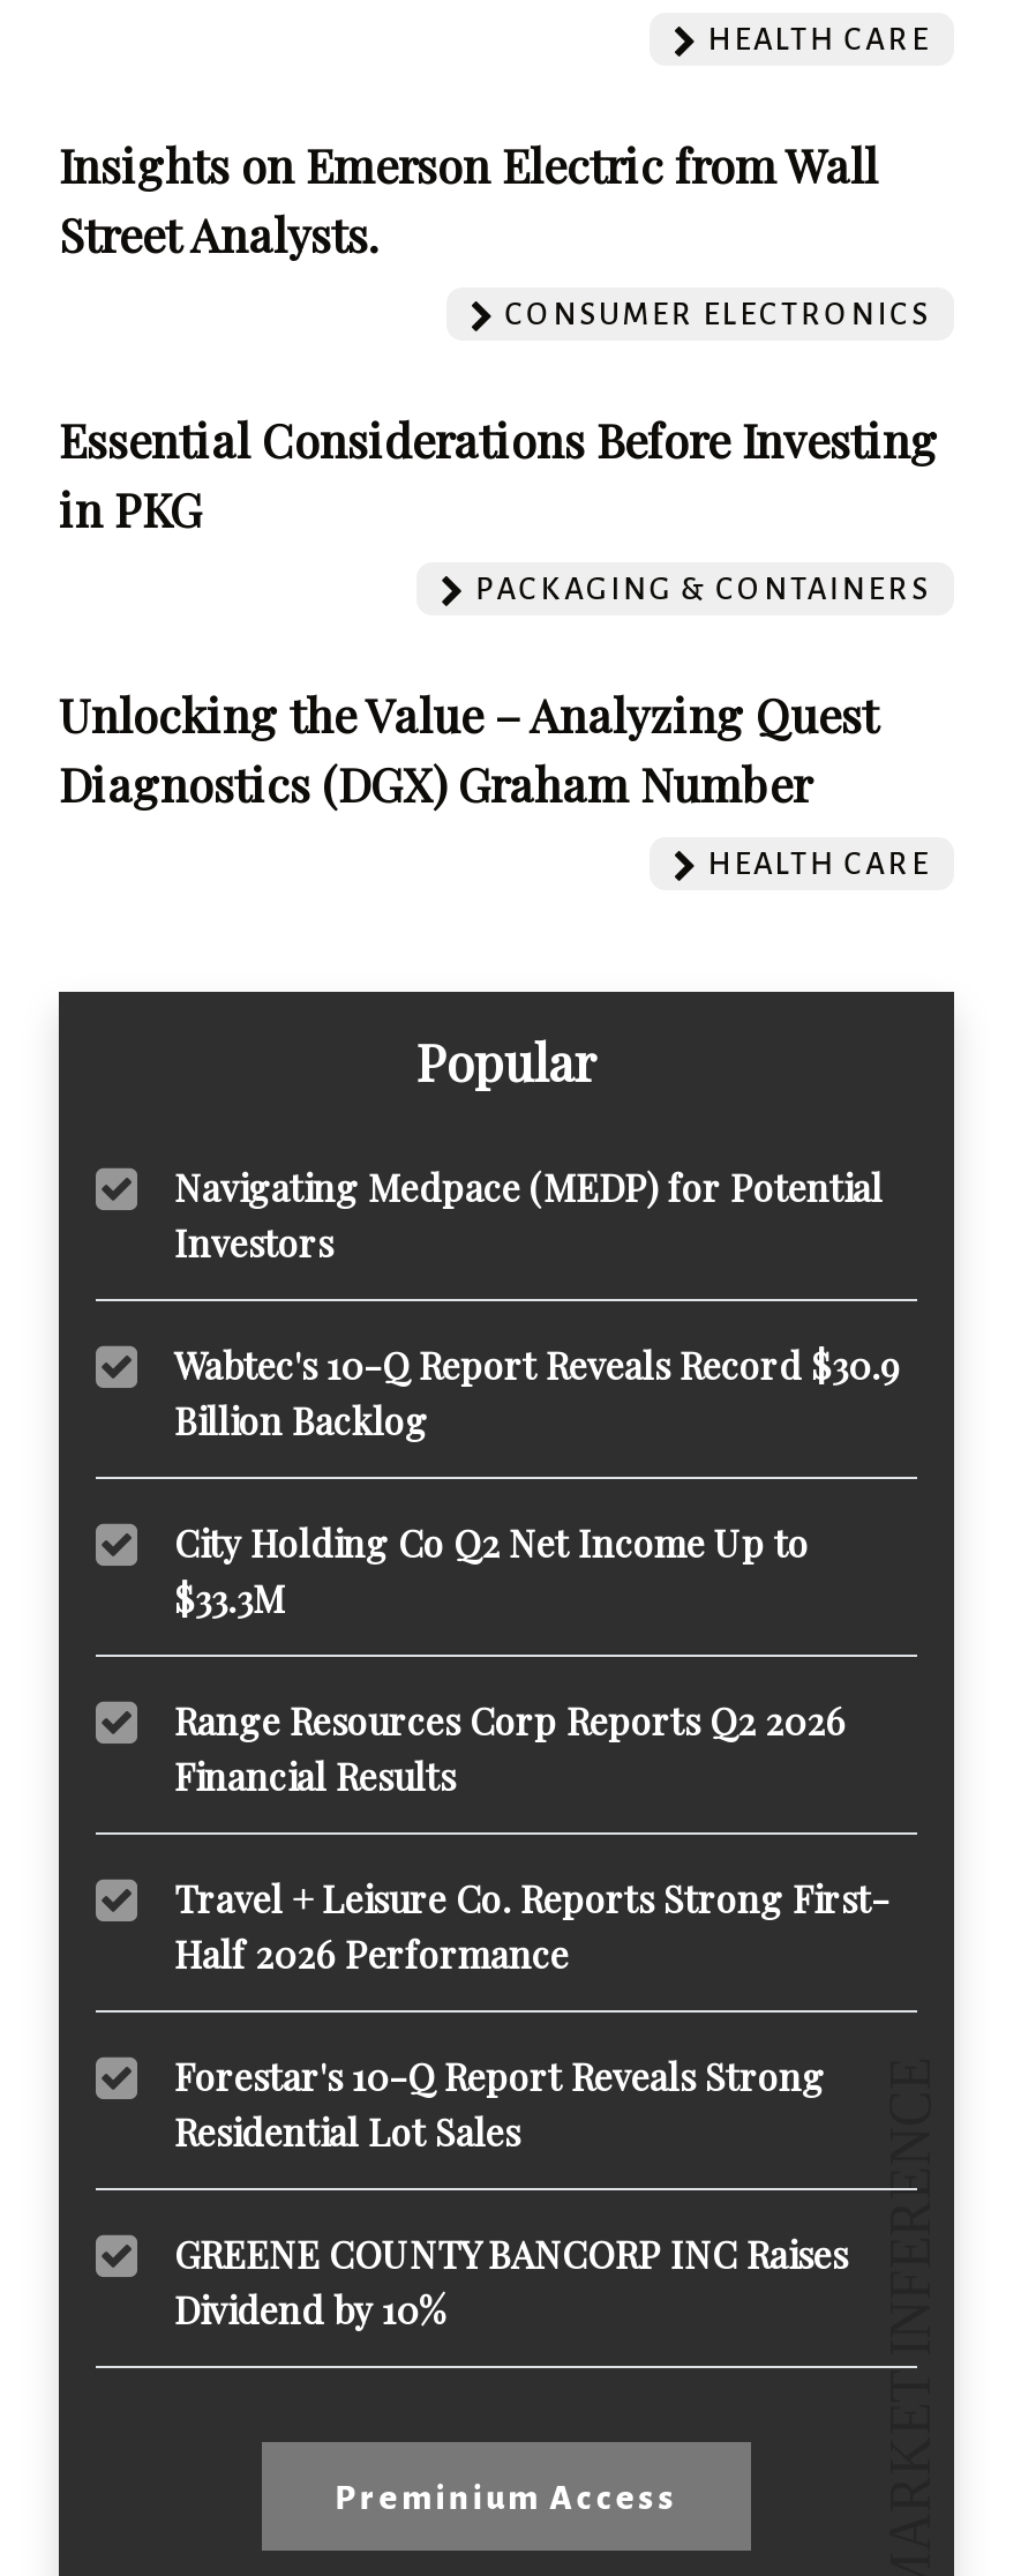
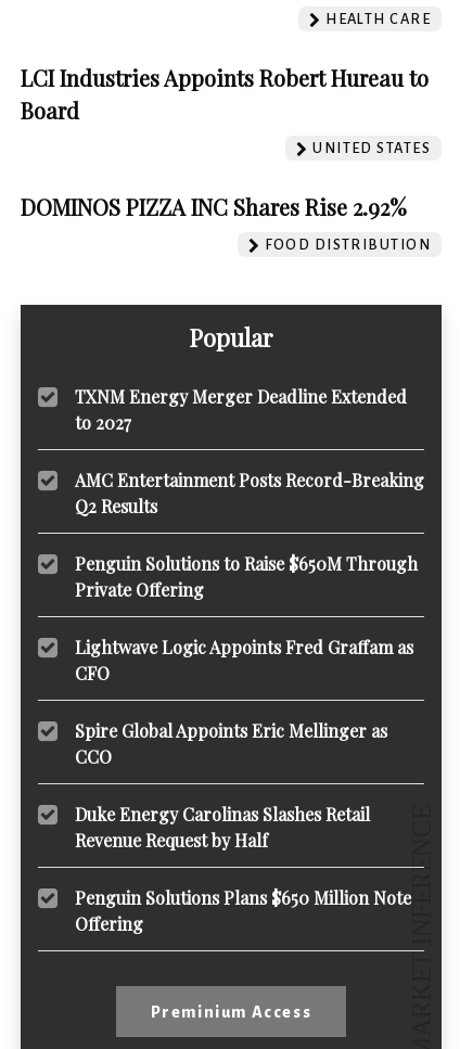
[59,133,938,881] Insights on Emerson Electric from Wall | Street Analysts. | CONSUMER ELECTRONICS | Essential Considerations Before Investing | in PKG | PACKAGING & CONTAINERS | Unlocking the Value – Analyzing Quest | Diagnostics (DGX) Graham Number | HEALTH CARE -> [21,63,431,253] LCI Industries Appoints Robert Hureau to | Board | UNITED STATES | DOMINOS PIZZA INC Shares Rise 2.92% | FOOD DISTRIBUTION
[174,1163,883,1267] Navigating Medpace (MEDP) for Potential | Investors -> [75,385,407,434] TXNM Energy Merger Deadline Extended | to 2027
[174,1341,901,1444] Wabtec's 10-Q Report Reveals Record $30.9 | Billion Backlog -> [75,469,424,517] AMC Entertainment Posts Record-Breaking | Q2 Results
[174,1518,809,1622] City Holding Co Q2 Net Income Up to | $33.3M -> [75,552,418,601] Penguin Solutions to Raise $650M Through | Private Offering
[174,1696,846,1800] Range Resources Corp Reports Q2 2026 | Financial Results -> [75,636,413,685] Lightwave Logic Appoints Fred Graffam as | CFO
[174,1874,889,1978] Travel + Leisure Co. Reports Strong First- | Half 2026 Performance -> [75,719,387,768] Spire Global Appoints Eric Mellinger as | CCO
[174,2052,825,2156] Forestar's 10-Q Report Reveals Strong | Residential Lot Sales -> [75,803,370,852] Duke Energy Carolinas Slashes Retail | Revenue Request by Half
[174,2230,848,2334] GREENE COUNTY BANCORP INC Raises | Dividend by 10% -> [75,886,411,935] Penguin Solutions Plans $650 Million Note | Offering

